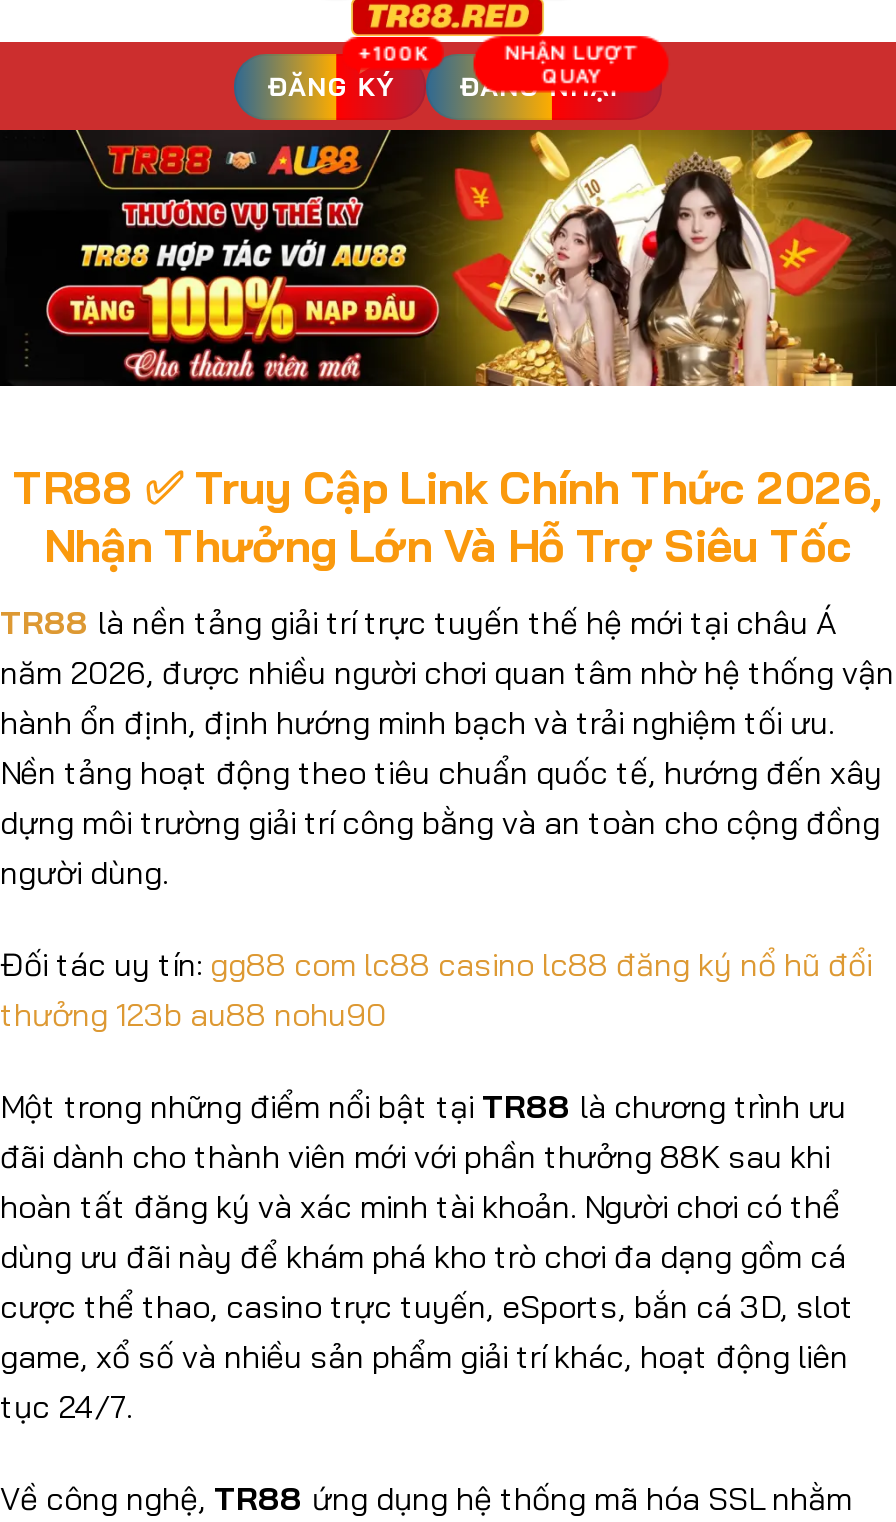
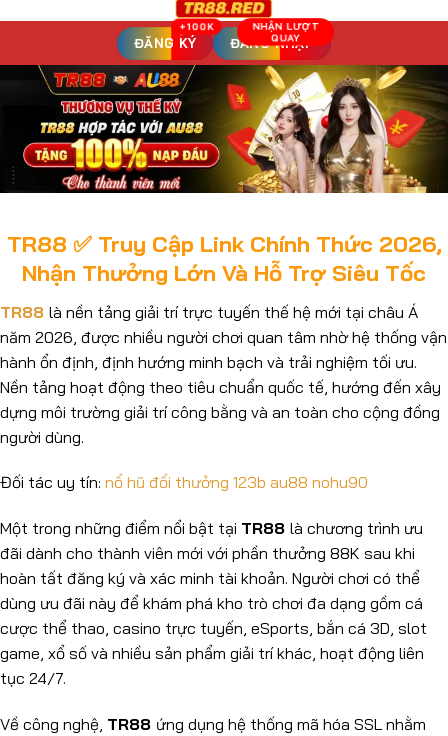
[0,944,872,1034] Đối tác uy tín: gg88 com lc88 casino lc88 đăng ký nổ hũ đổi | thưởng 123b au88 nohu90 -> [0,472,368,492] Đối tác uy tín: nổ hũ đổi thưởng 123b au88 nohu90

